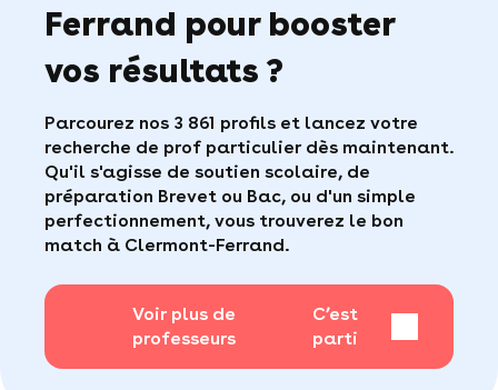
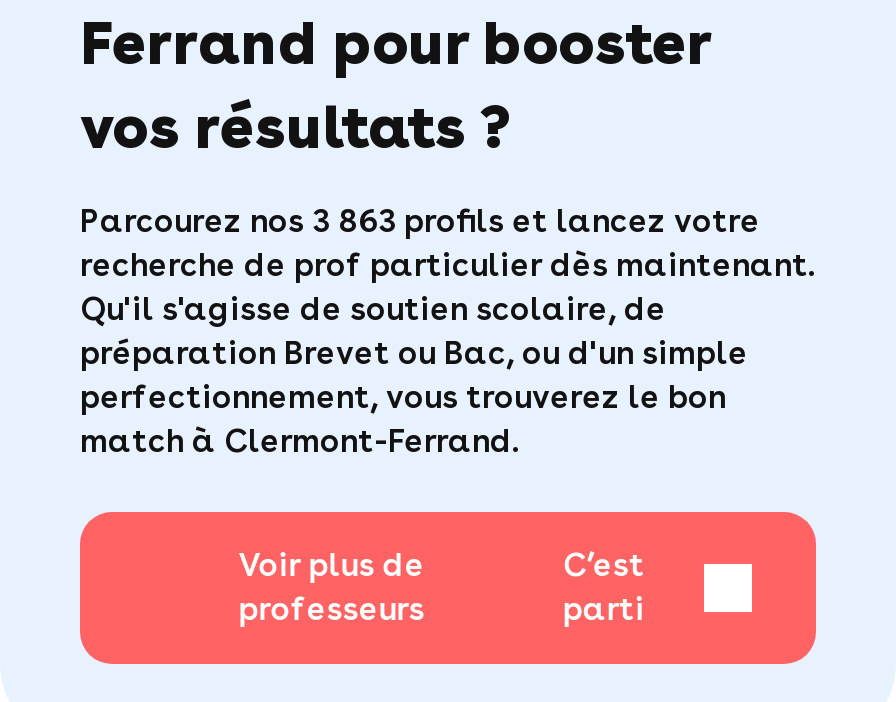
[44,112,418,134] Parcourez nos 3 861 profils et lancez votre -> [80,202,760,240] Parcourez nos 3 863 profils et lancez votre

